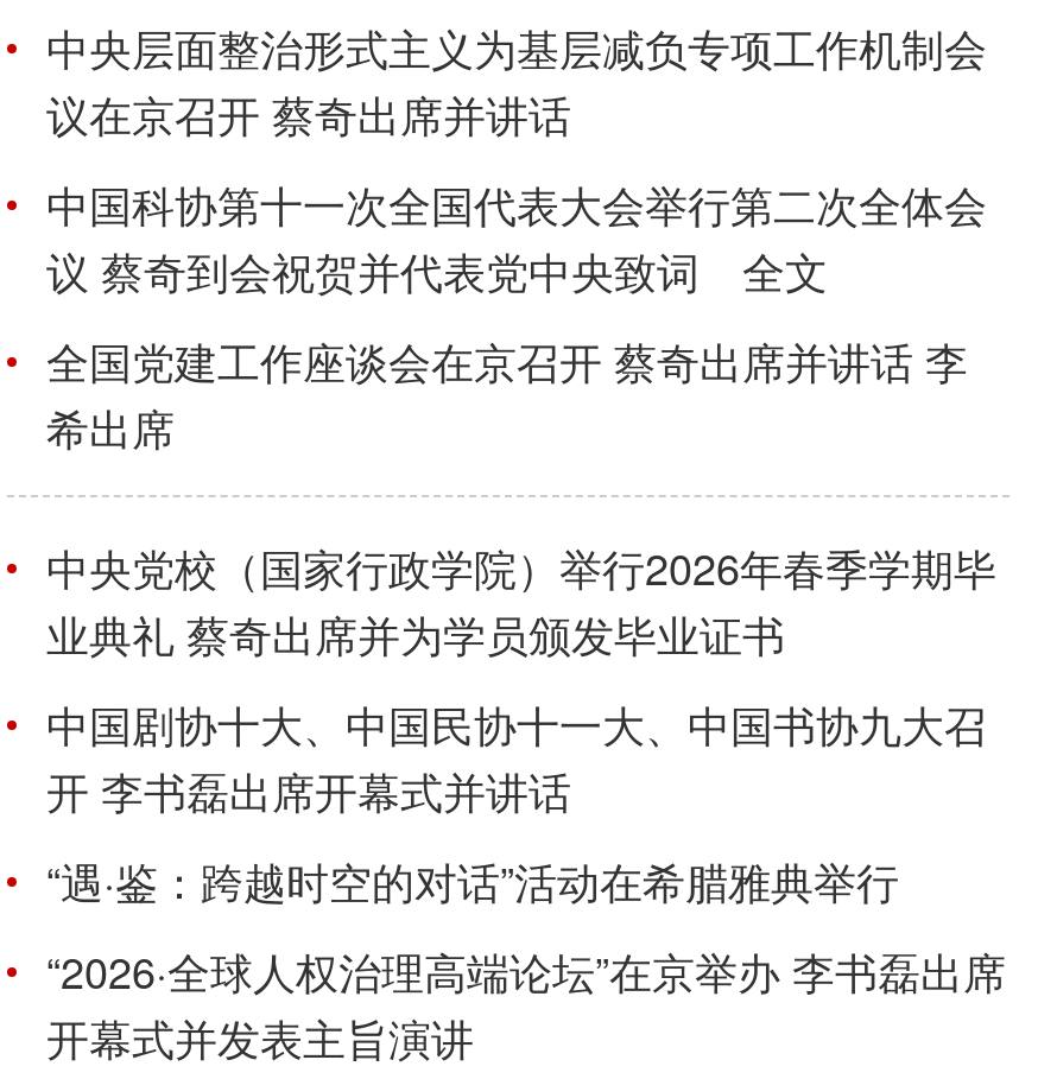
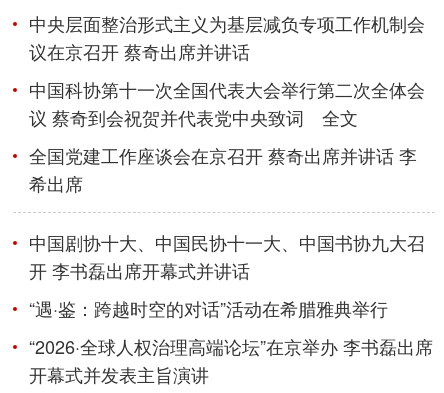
[46,535,996,664] 中央党校（国家行政学院）举行2026年春季学期毕 | 业典礼 蔡奇出席并为学员颁发毕业证书 -> none

